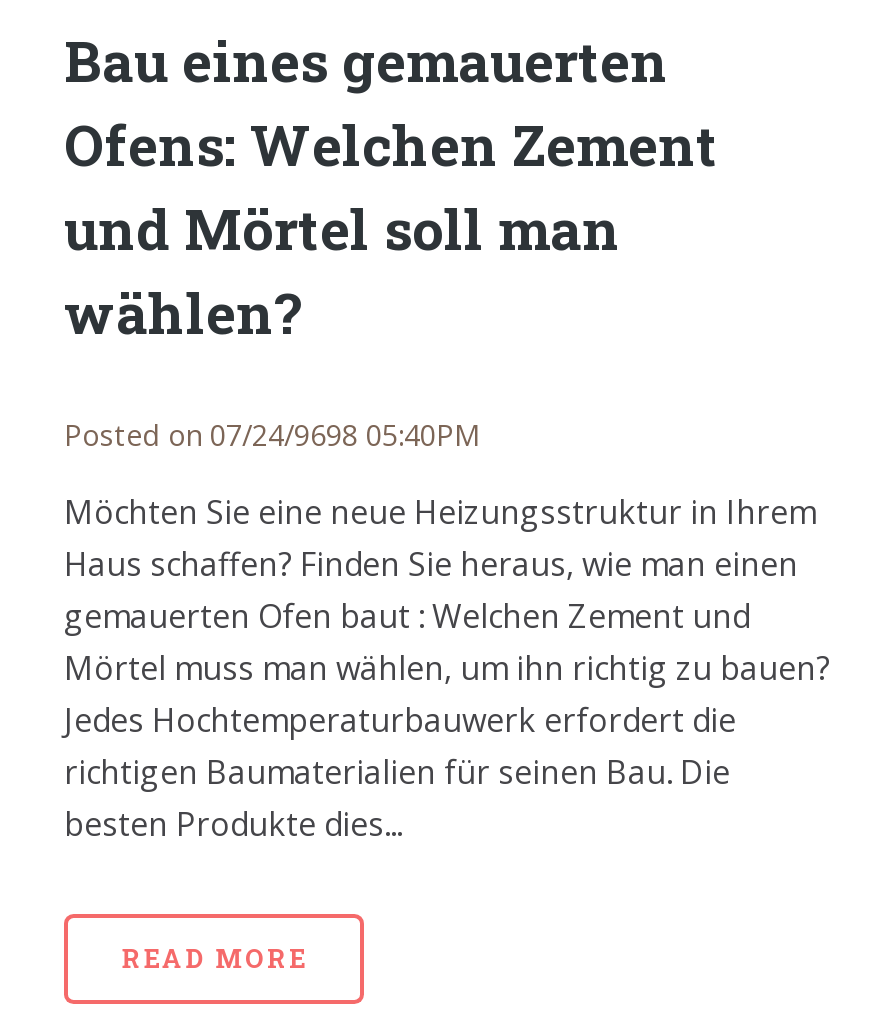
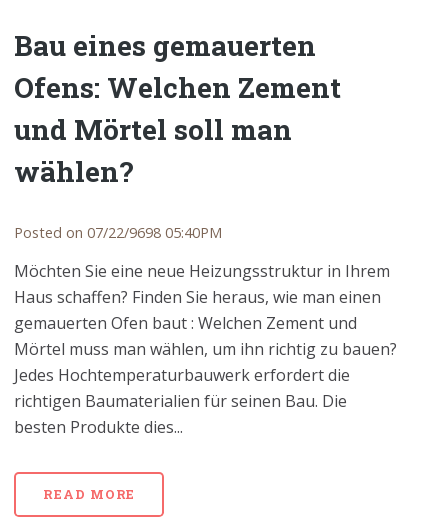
[64,416,480,454] Posted on 07/24/9698 05:40PM -> [14,223,222,242] Posted on 07/22/9698 05:40PM

